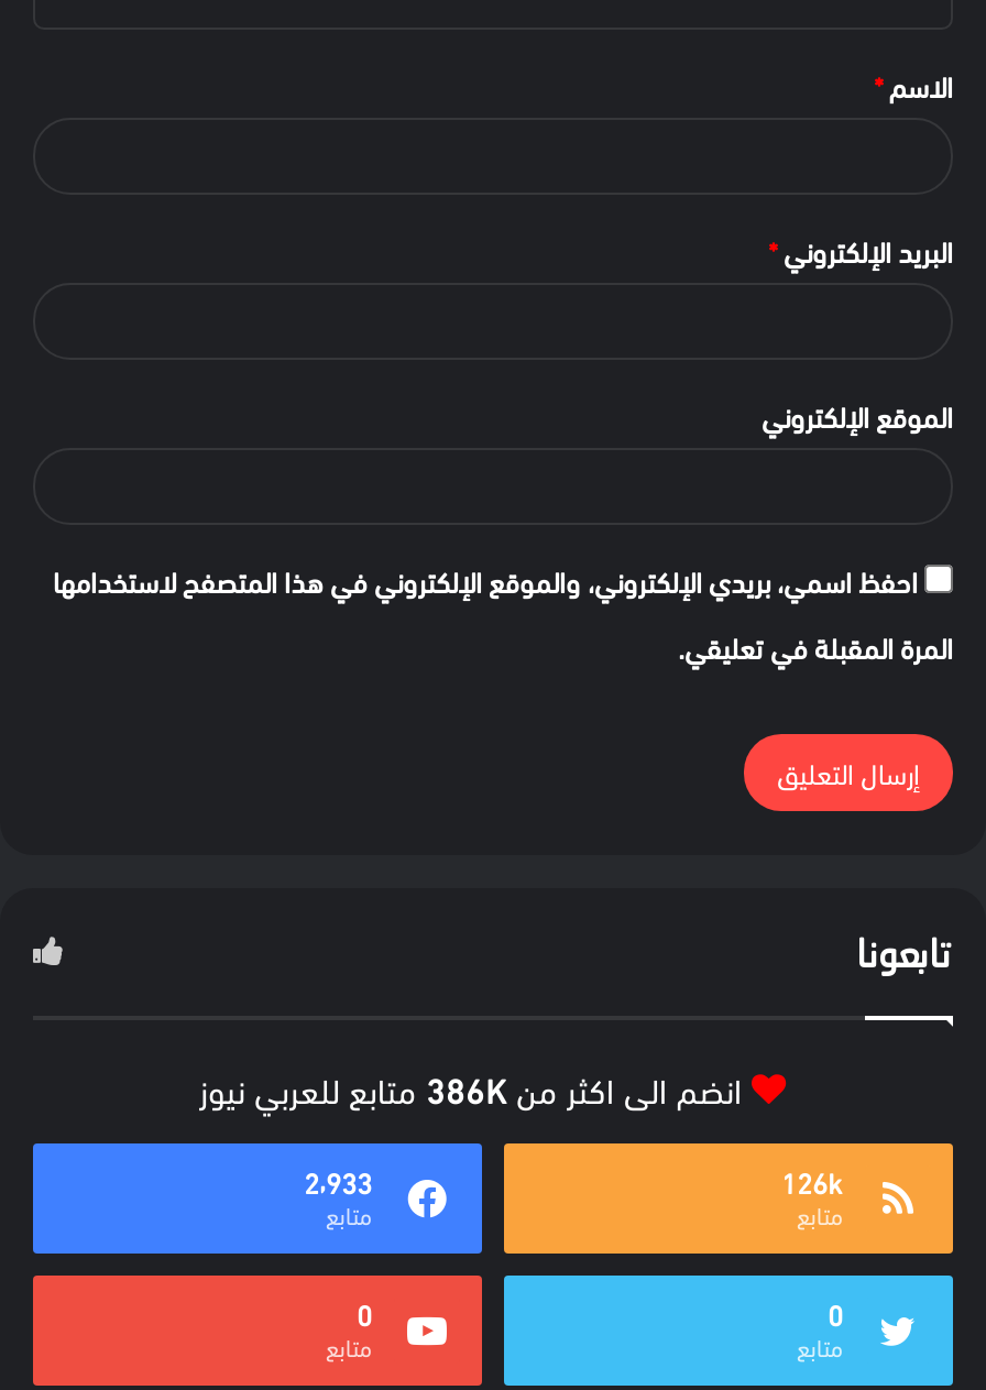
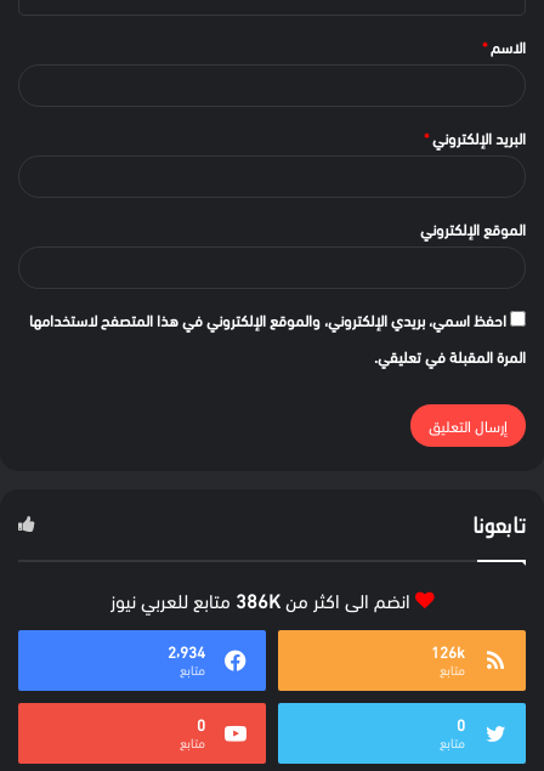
[304,1158,372,1202] 2٬933 -> [168,638,205,662] 2٬934

